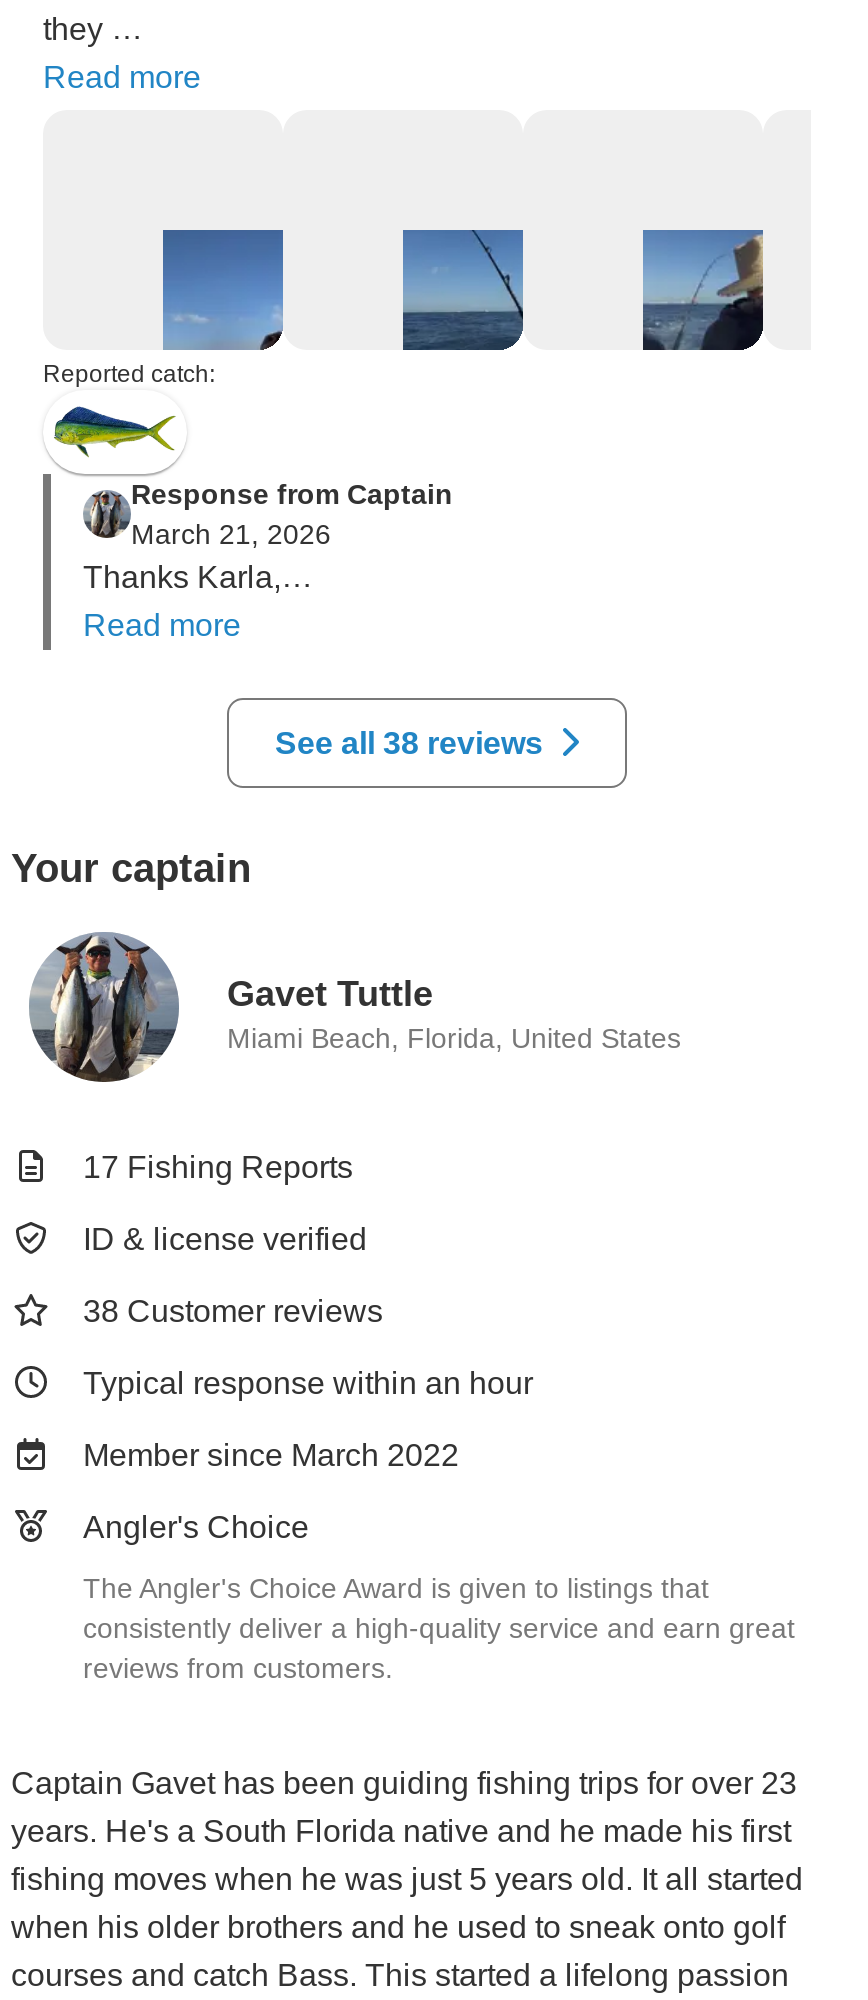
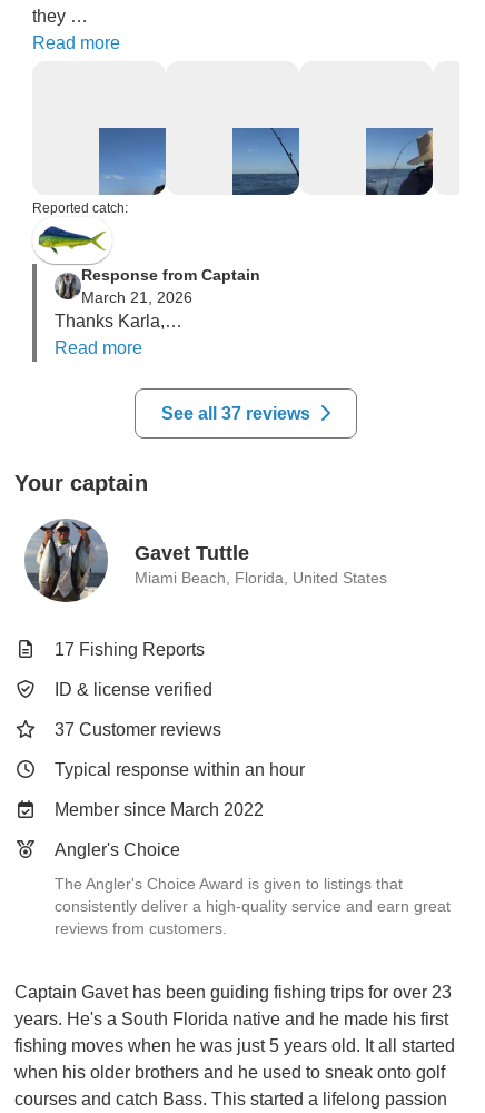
[275,725,543,759] See all 38 reviews -> [161,404,310,422] See all 37 reviews
[83,1293,383,1327] 38 Customer reviews -> [55,720,221,739] 37 Customer reviews

